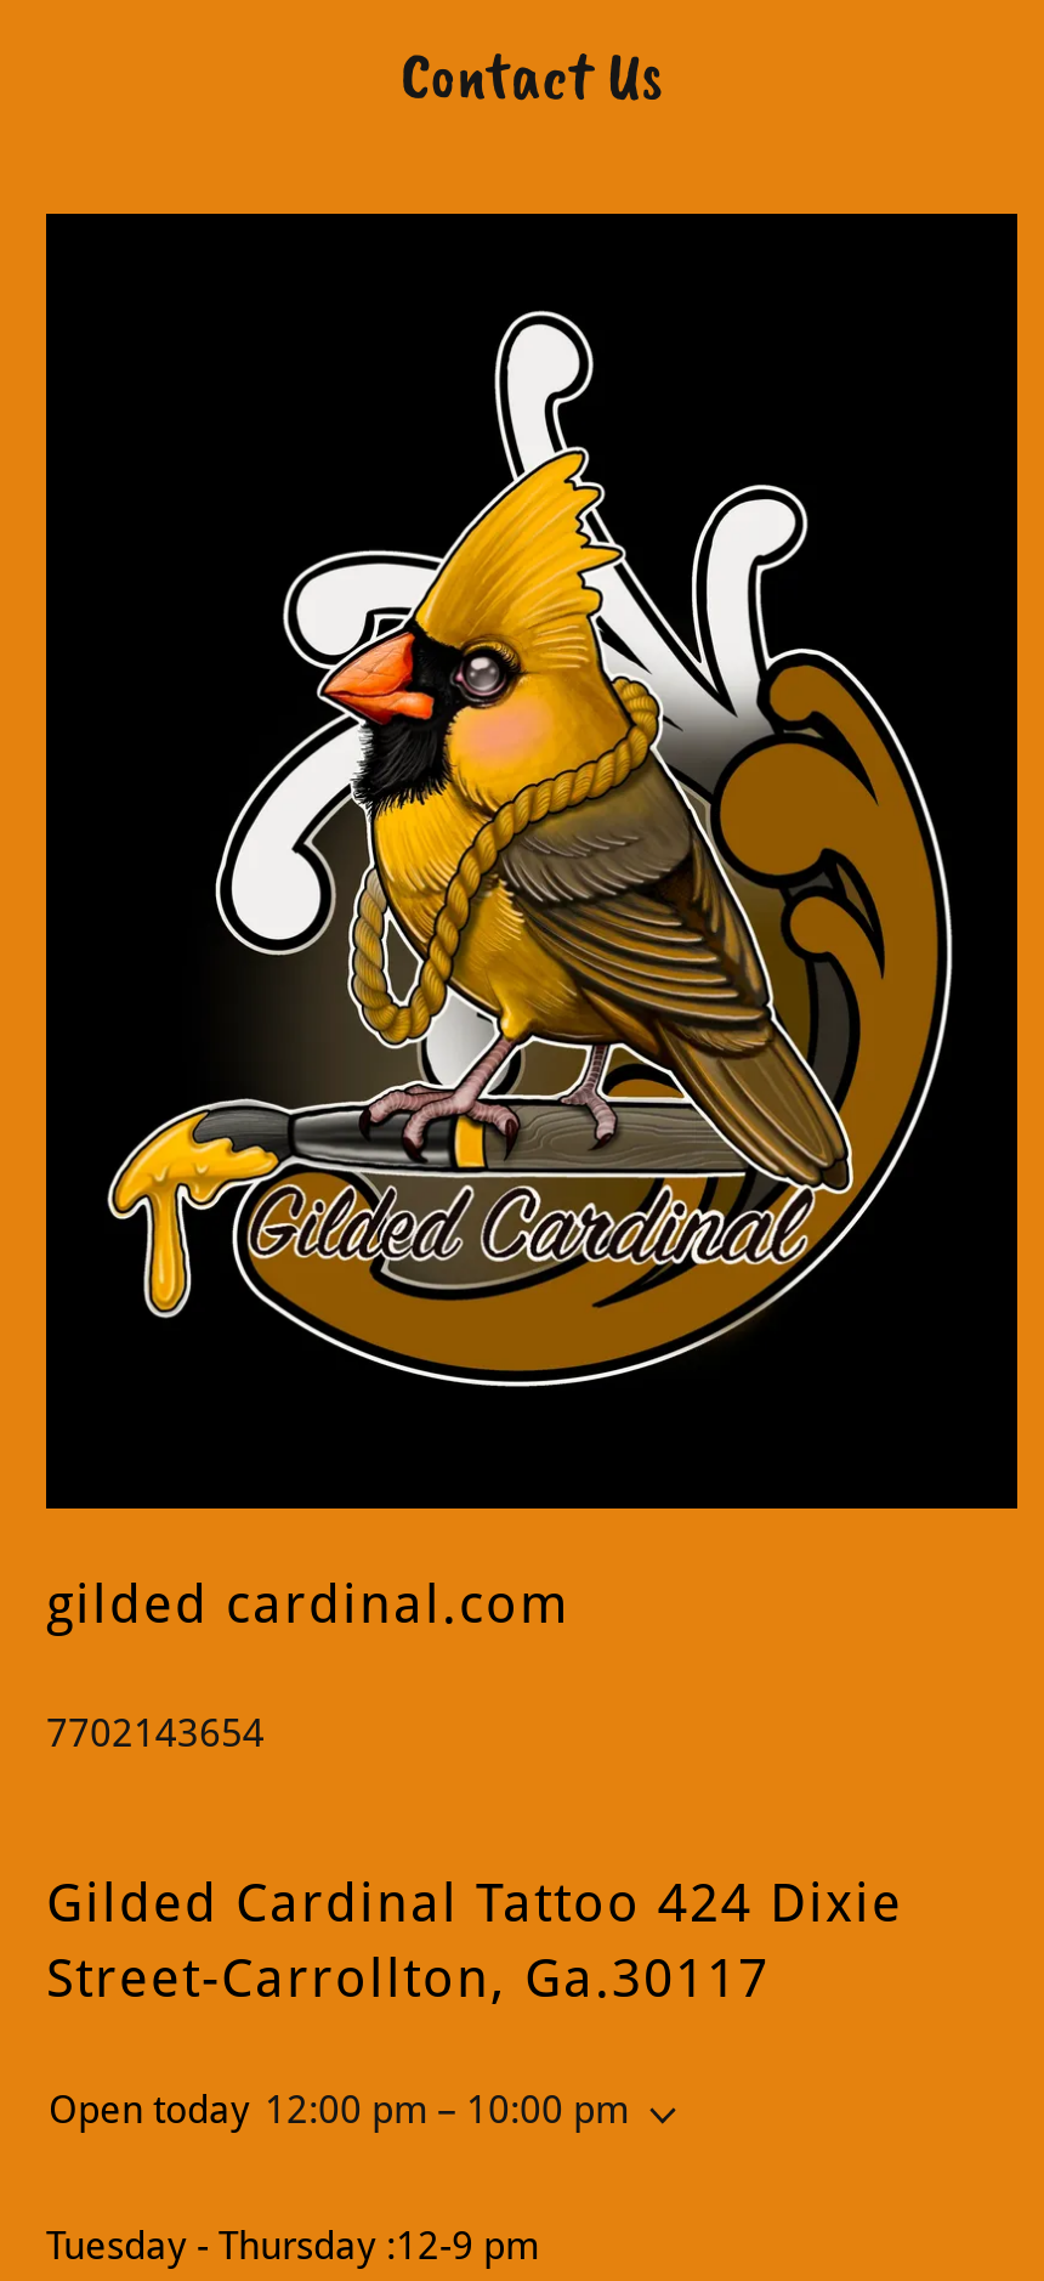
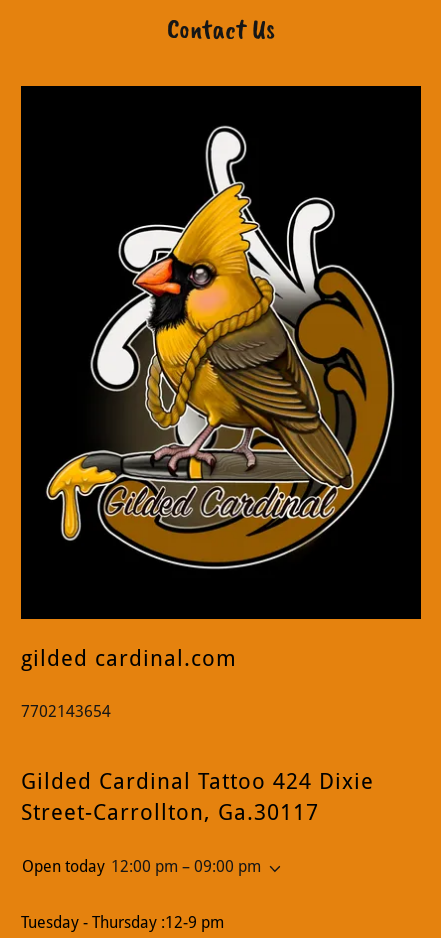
[49,2087,629,2134] Open today 12:00 pm – 10:00 pm -> [22,857,261,876] Open today 12:00 pm – 09:00 pm

